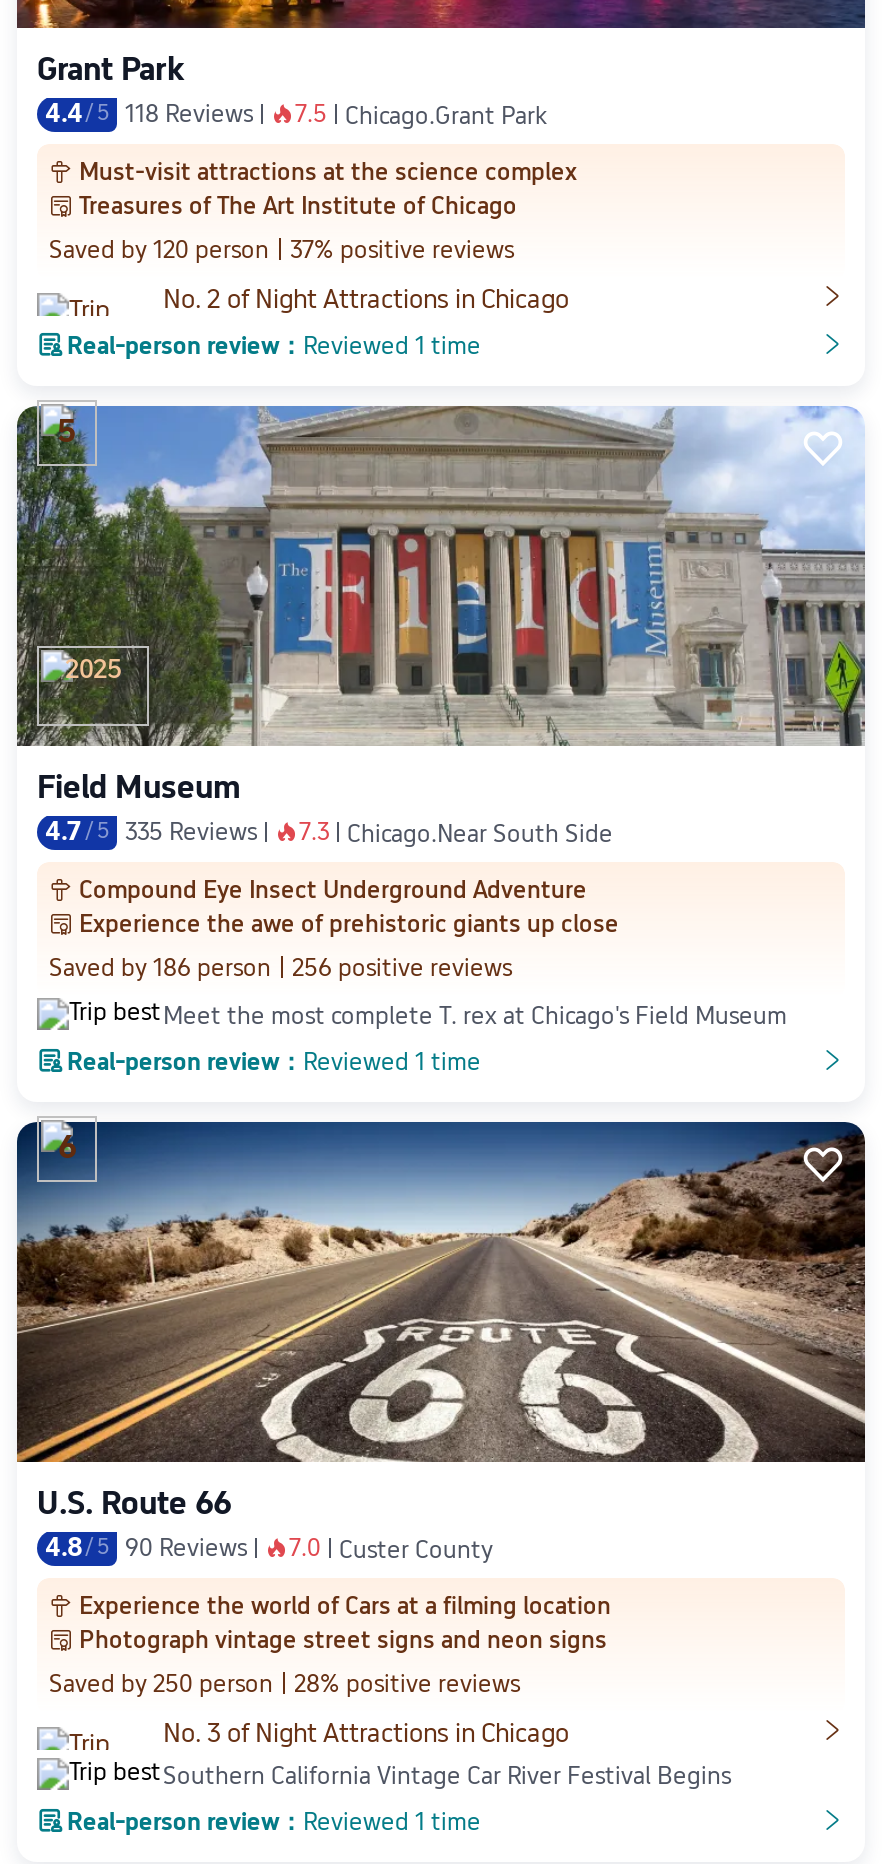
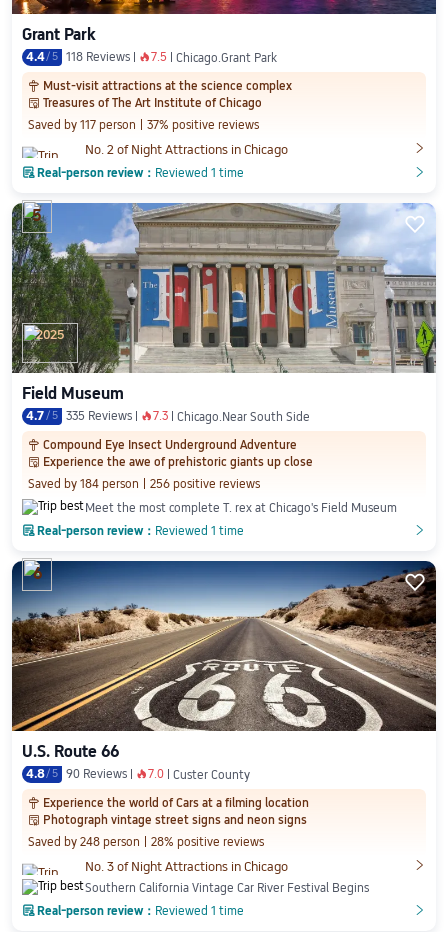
[49,235,269,263] Saved by 120 person -> [28,117,136,131] Saved by 117 person
[49,953,271,981] Saved by 186 person -> [28,476,139,490] Saved by 184 person
[49,1669,273,1697] Saved by 250 person -> [28,834,140,848] Saved by 248 person

